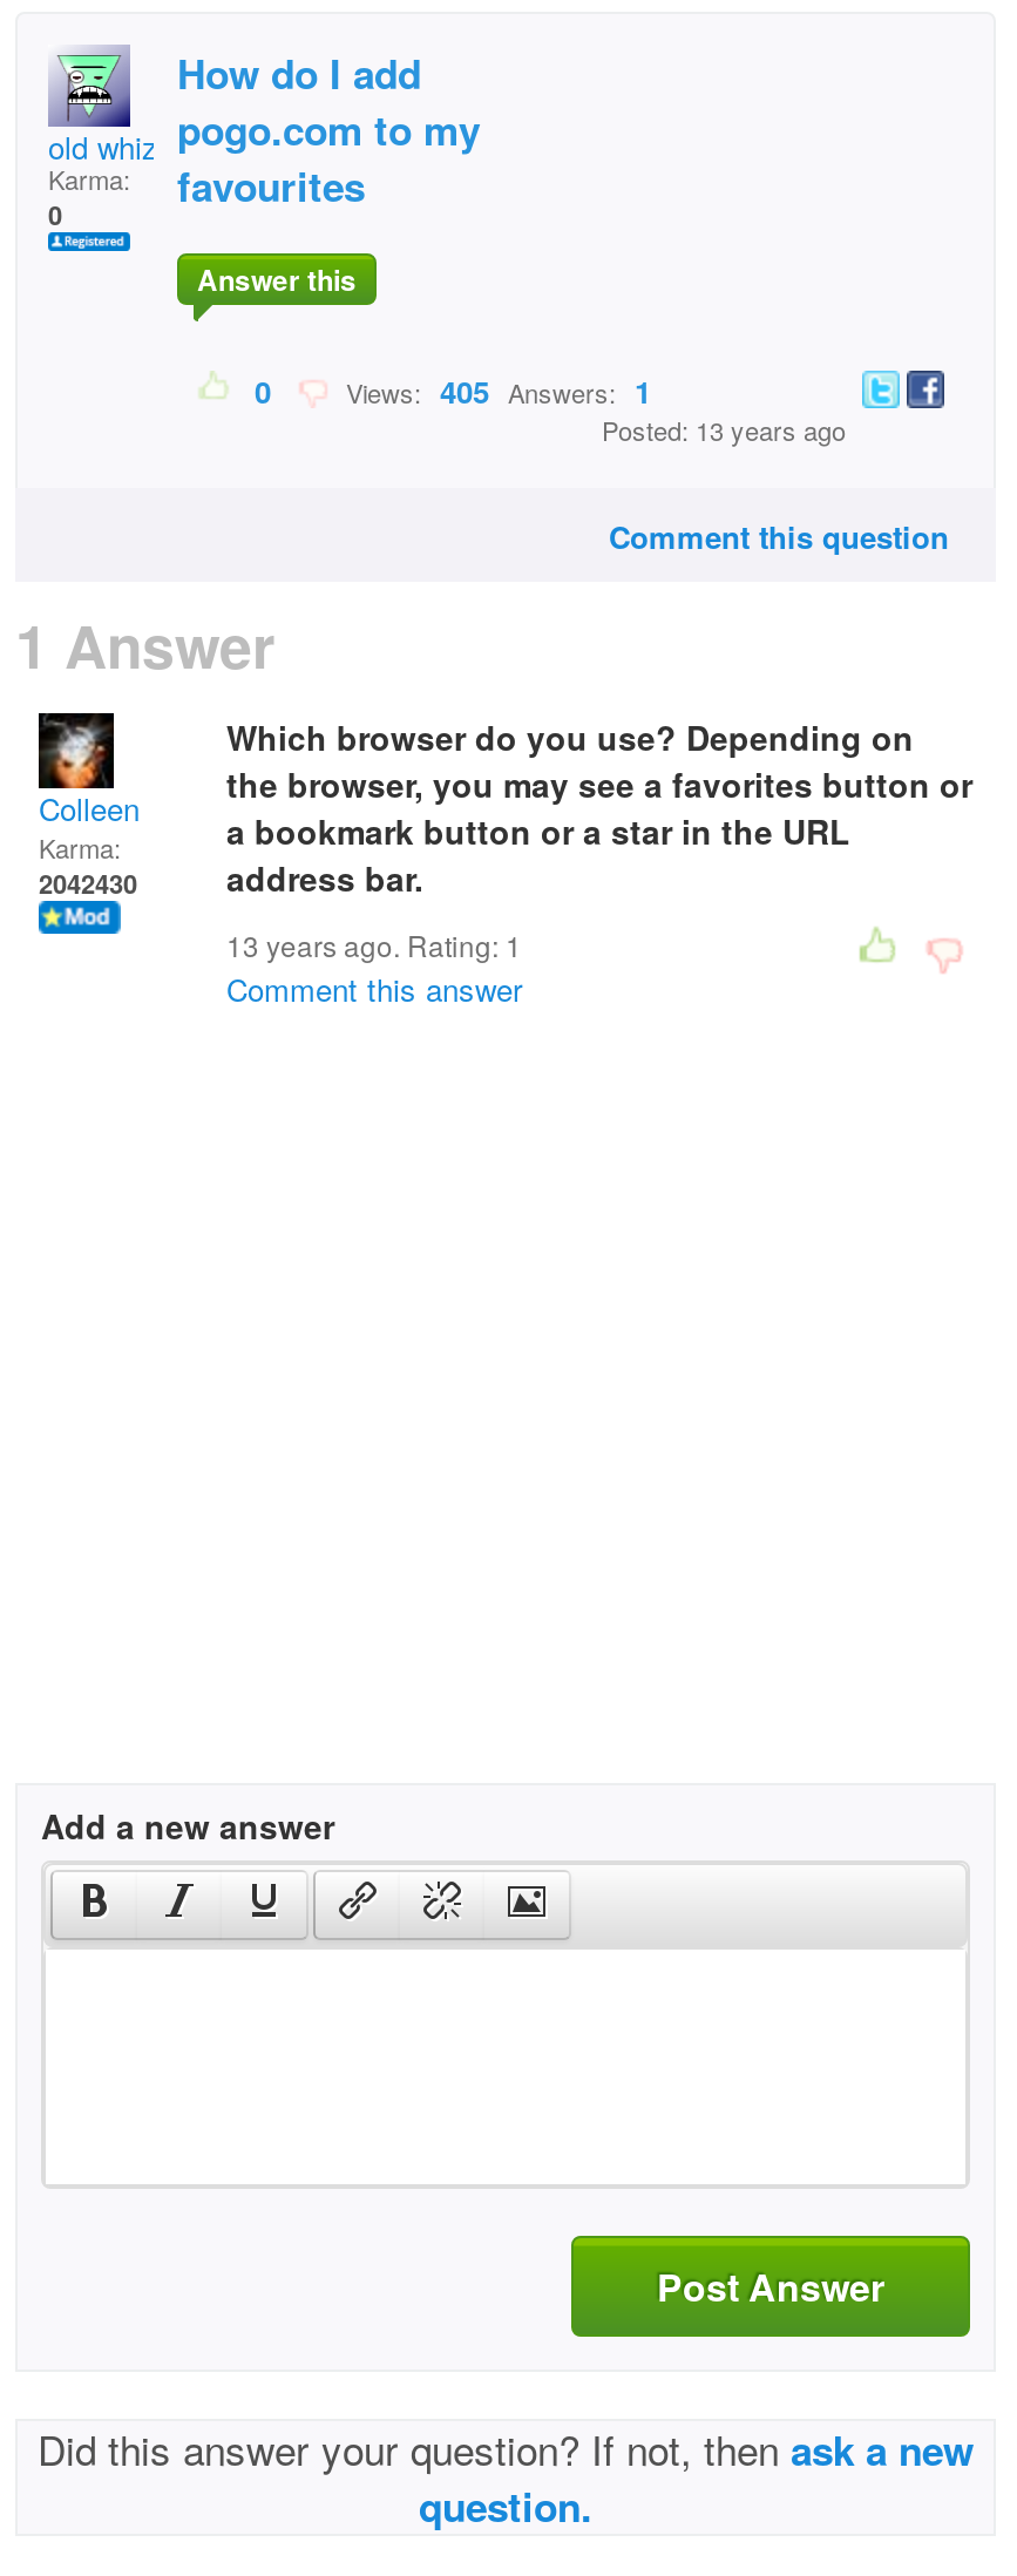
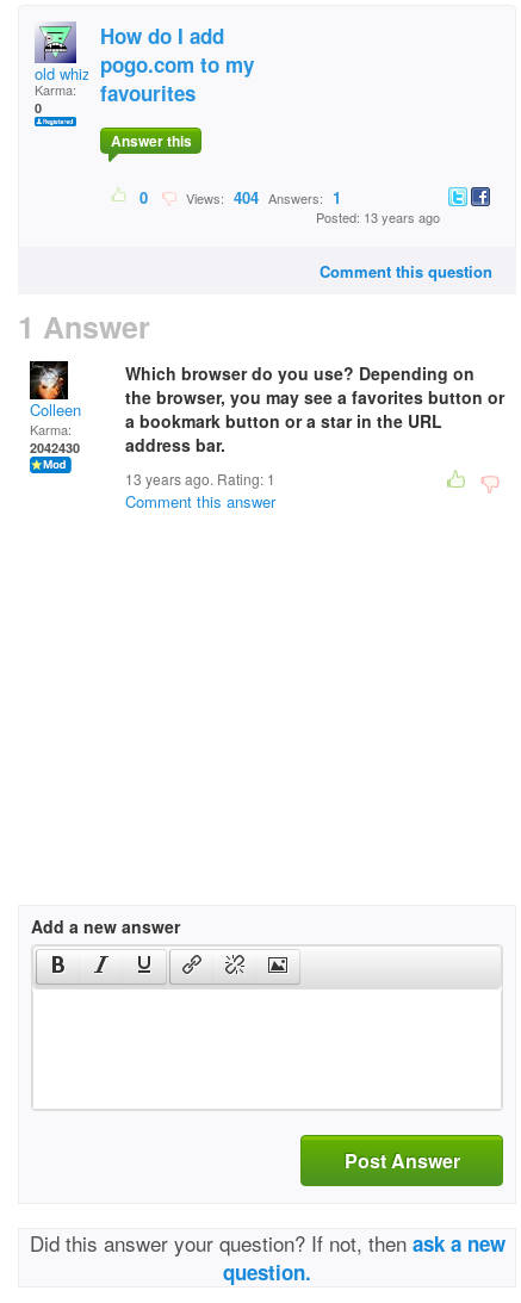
[332,369,651,413] Views: 405 Answers: 1 -> [179,186,341,209] Views: 404 Answers: 1

